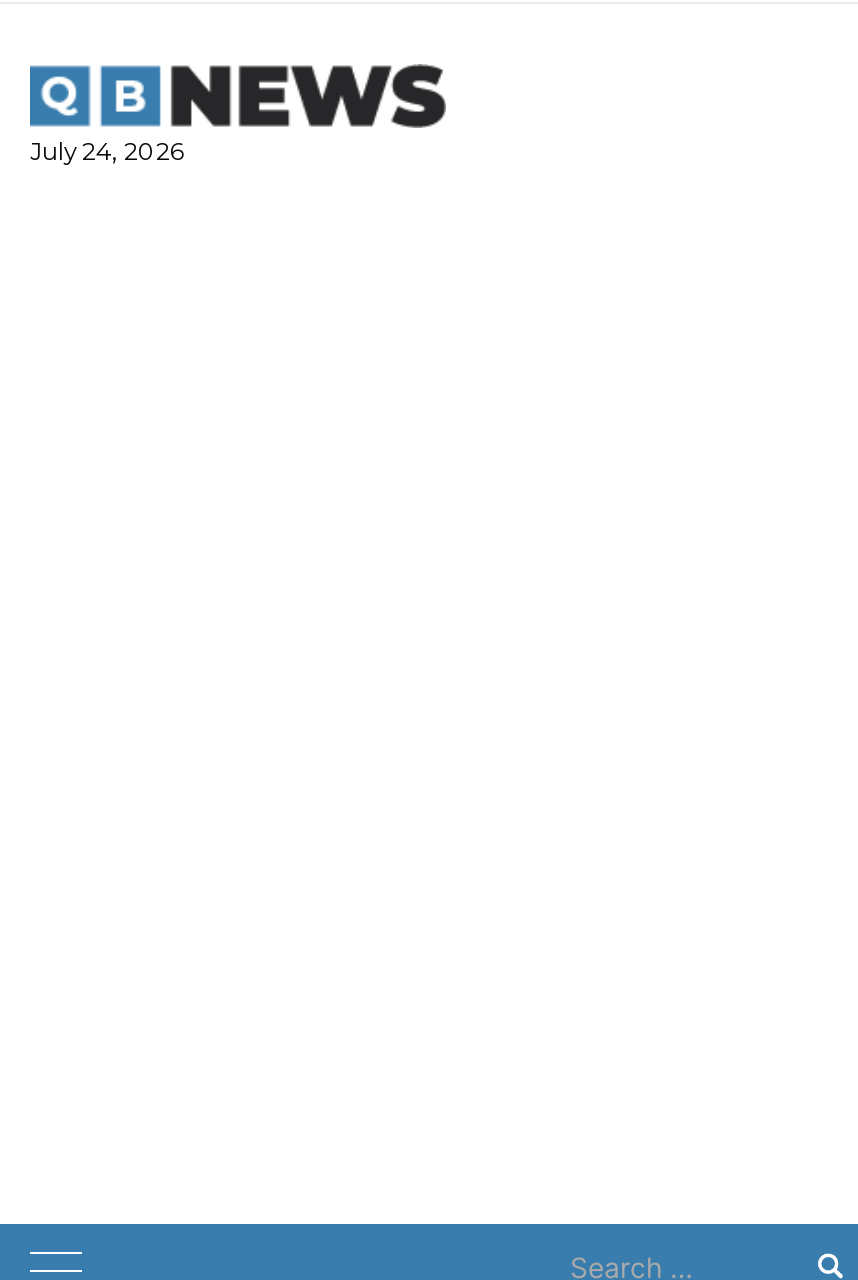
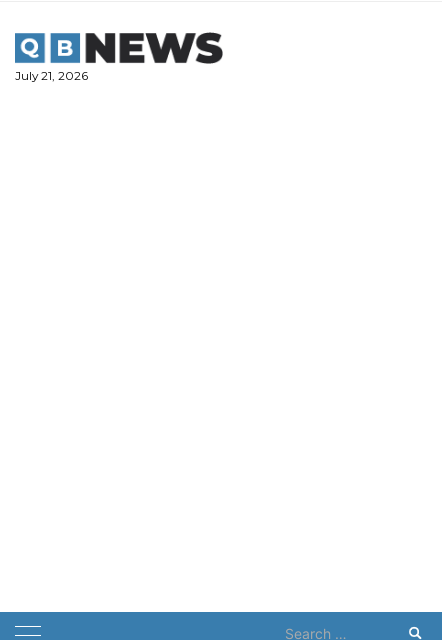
[30,136,184,166] July 24, 2026 -> [15,68,88,83] July 21, 2026

